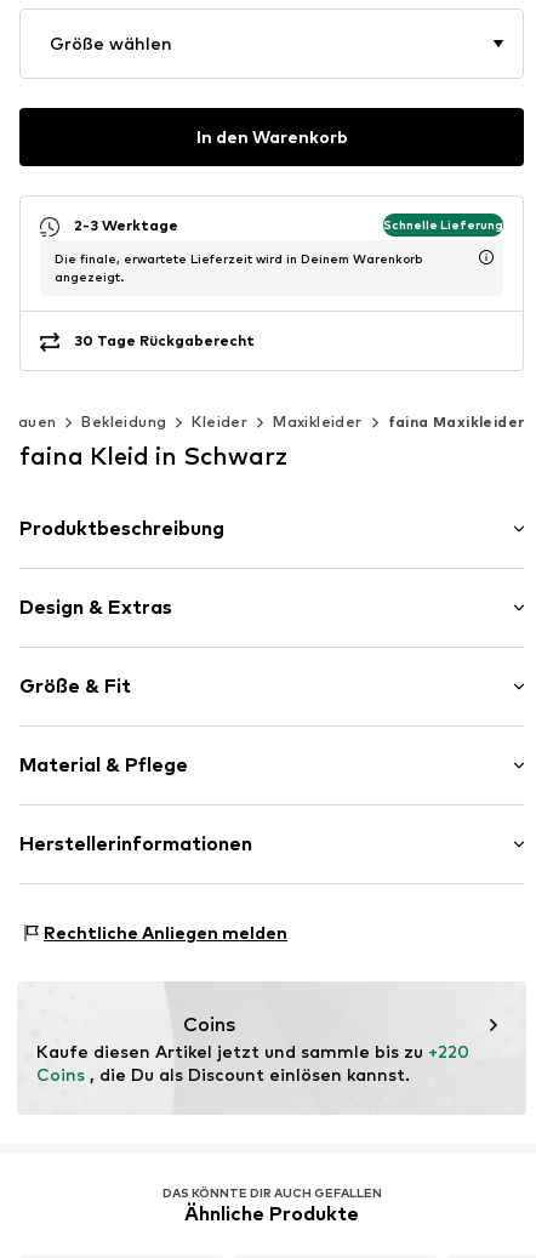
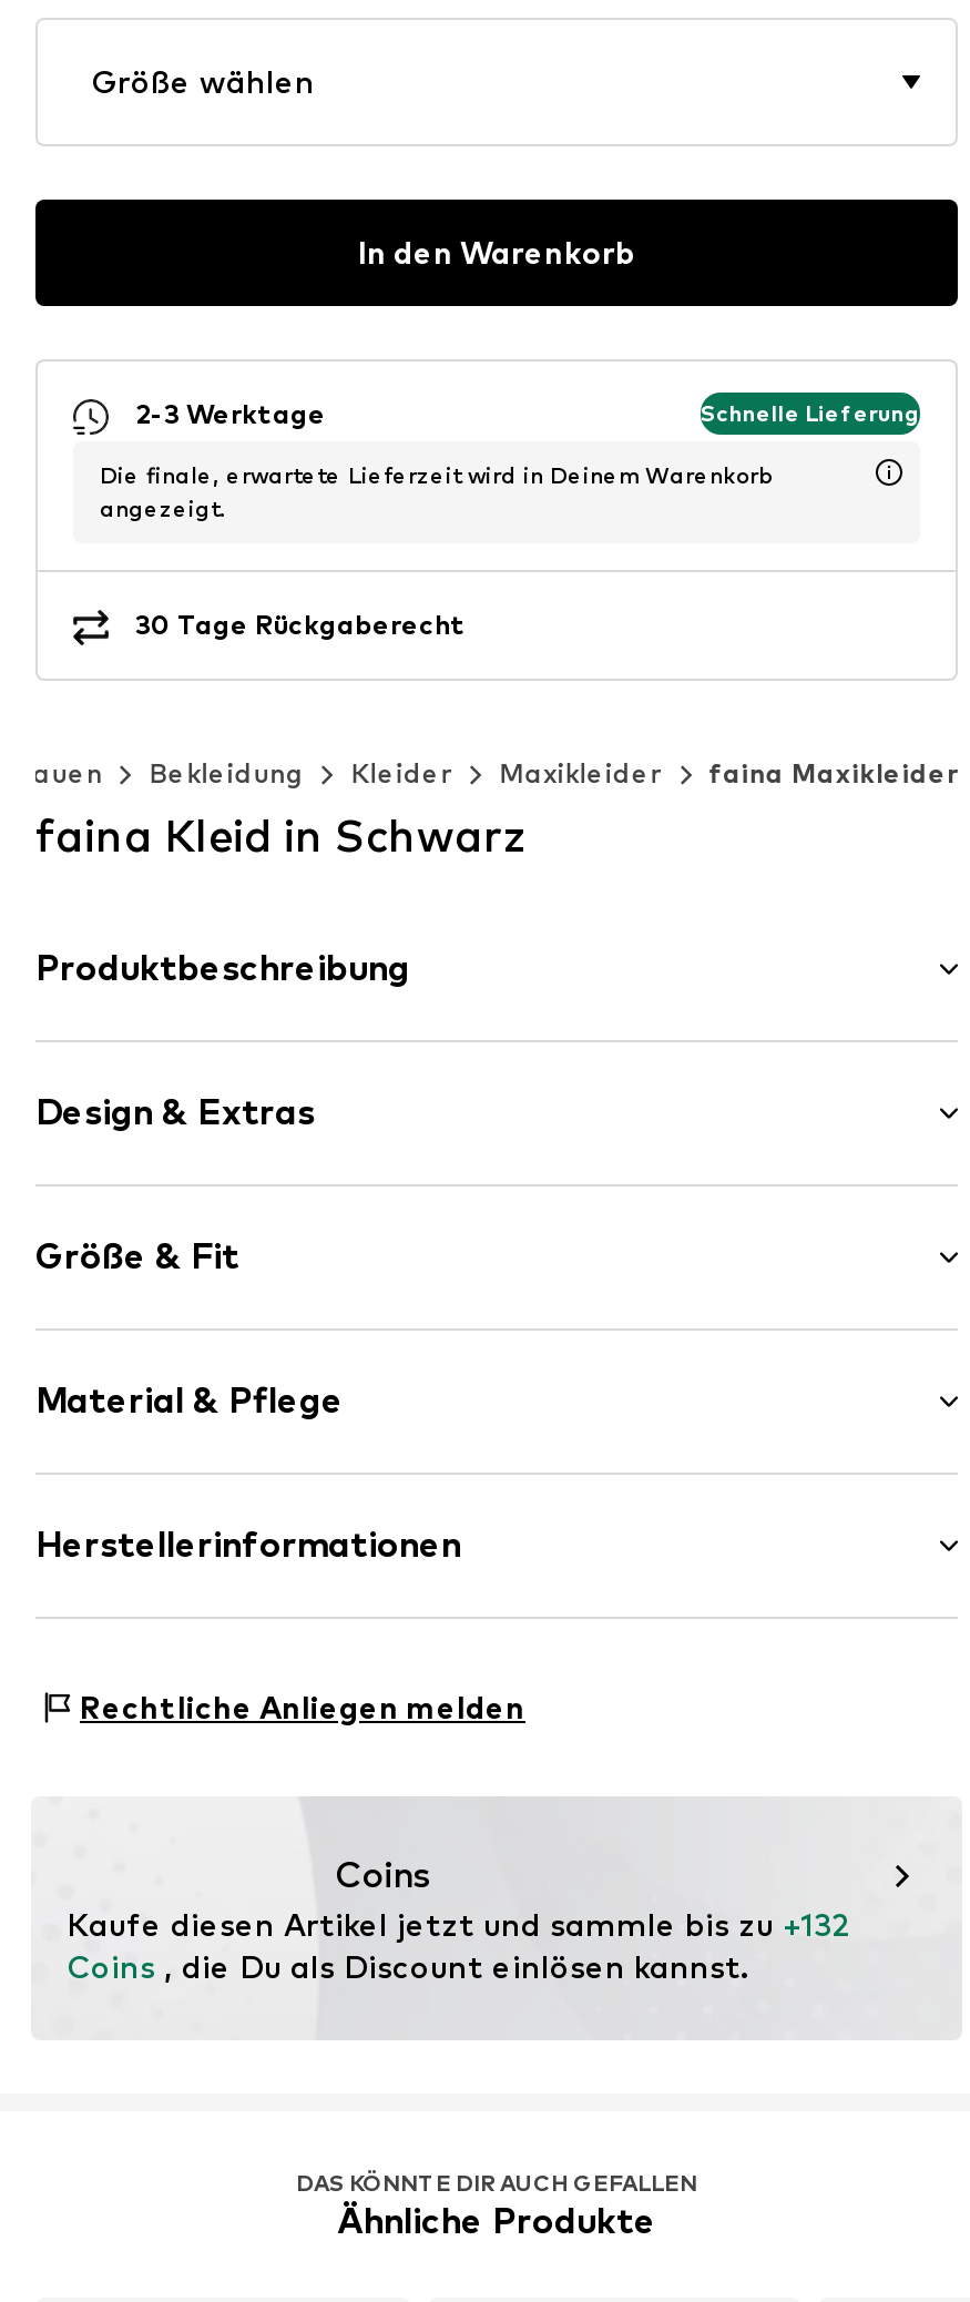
[36,1040,469,1061] Kaufe diesen Artikel jetzt und sammle bis zu +220 -> [67,1904,849,1942] Kaufe diesen Artikel jetzt und sammle bis zu +132

